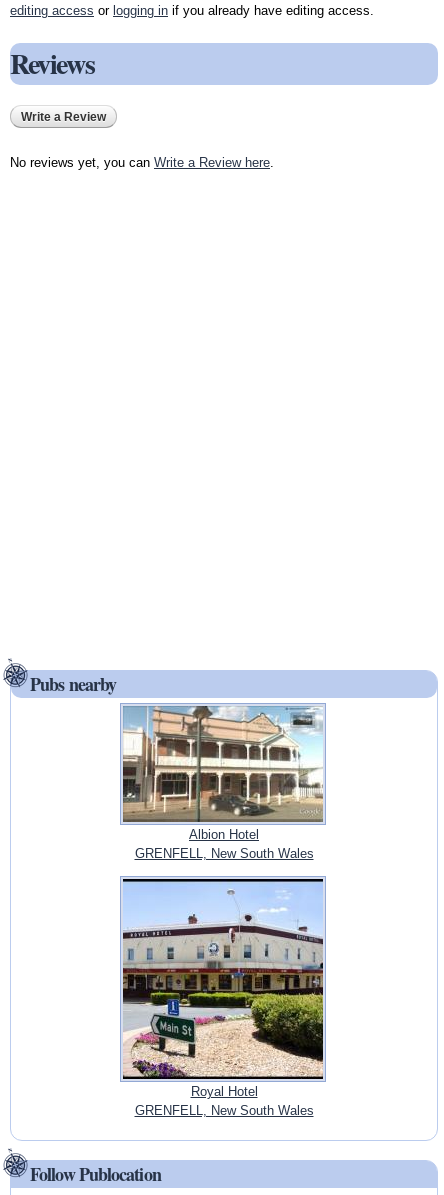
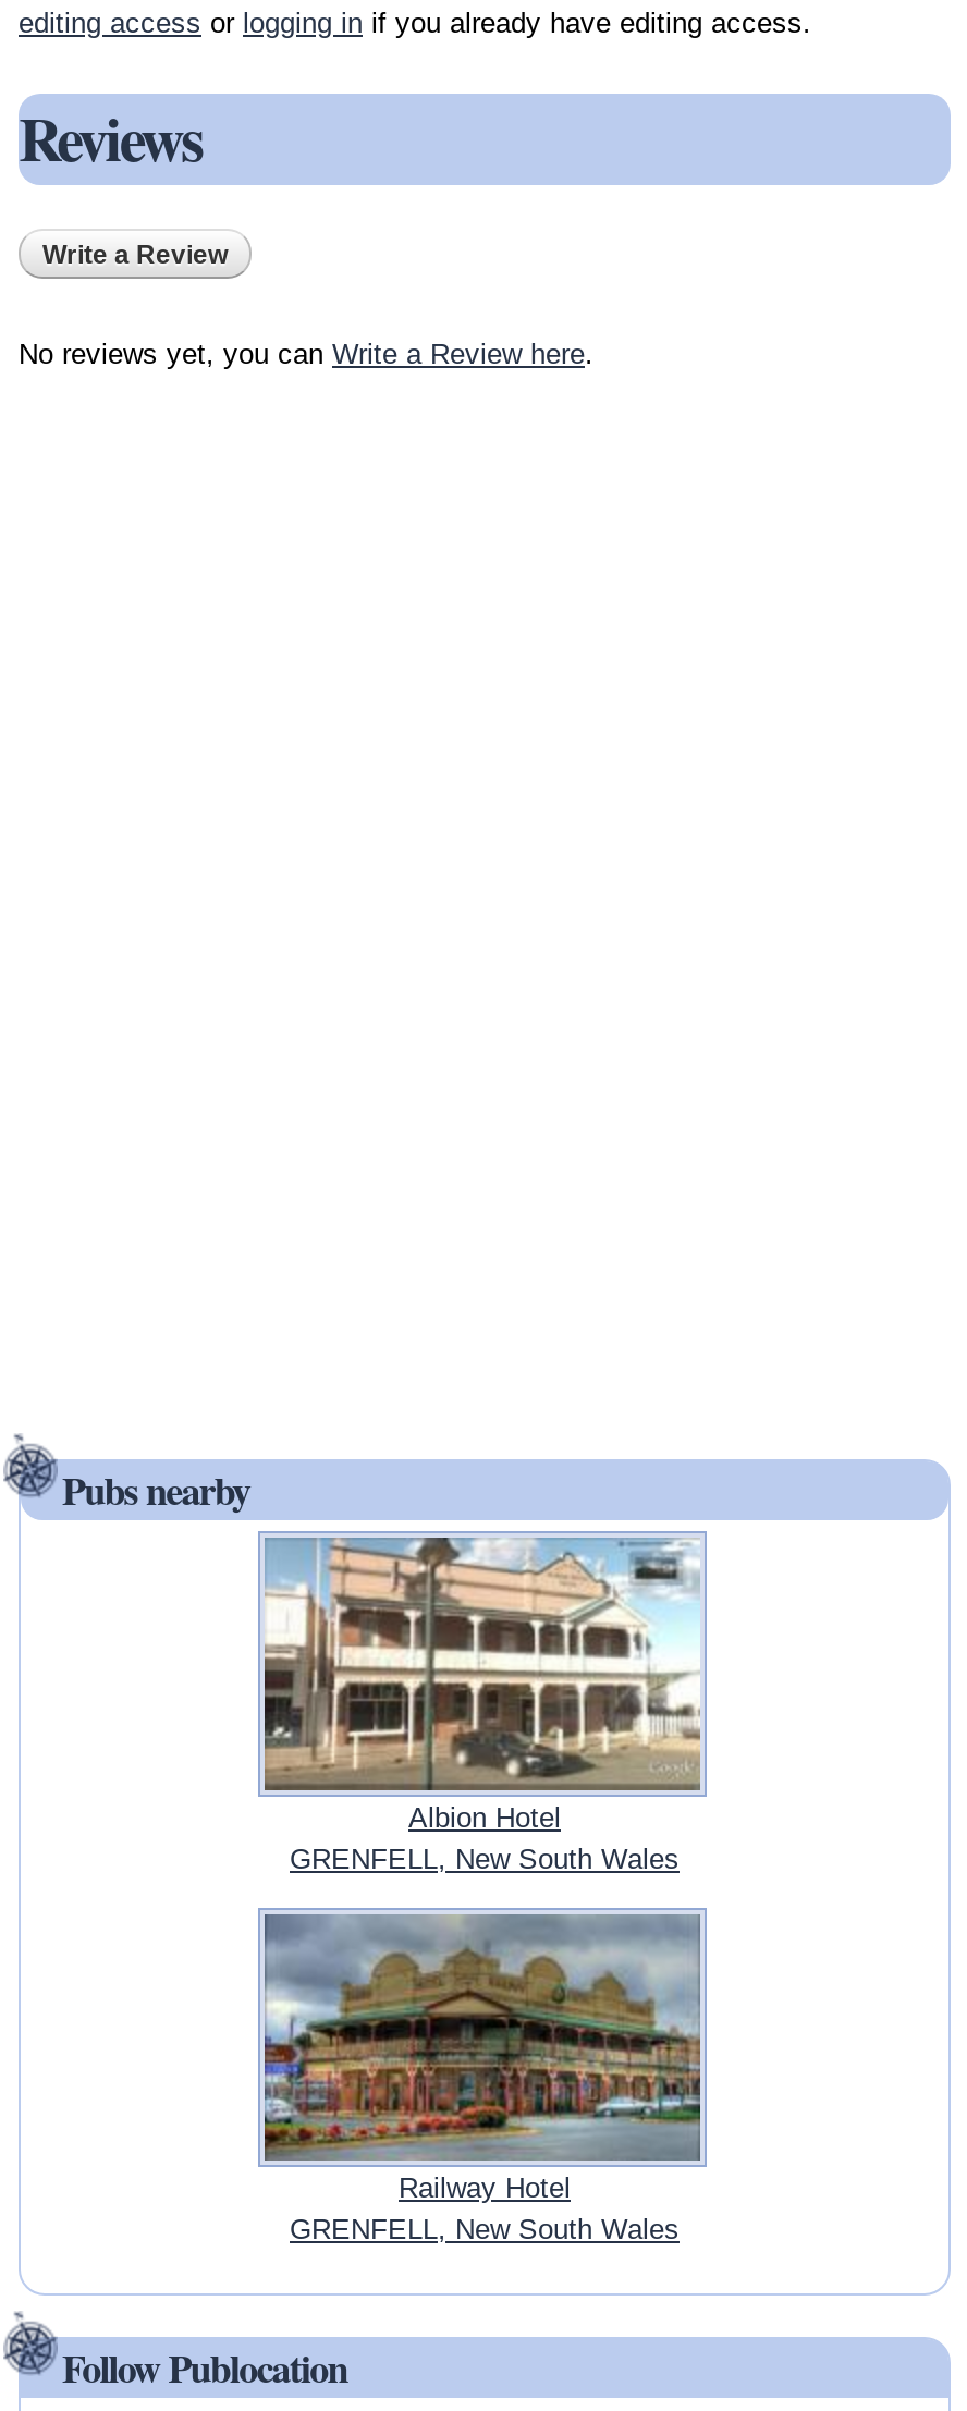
[122,878,324,1099] [image] | Royal Hotel -> [262,1914,700,2204] [image] | Railway Hotel

